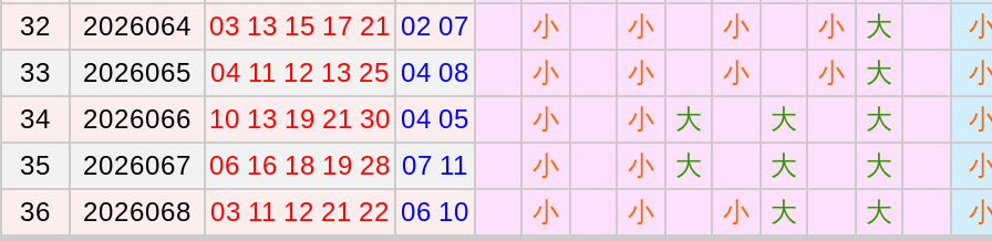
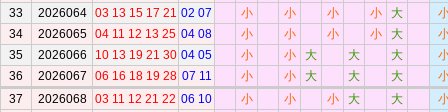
[20,11,469,42] 32 2026064 03 13 15 17 21 02 07 -> [9,6,212,20] 33 2026064 03 13 15 17 21 02 07
[20,57,469,88] 33 2026065 04 11 12 13 25 04 08 -> [9,27,212,41] 34 2026065 04 11 12 13 25 04 08
[20,104,469,135] 34 2026066 10 13 19 21 30 04 05 -> [9,48,212,62] 35 2026066 10 13 19 21 30 04 05
[20,150,468,181] 35 2026067 06 16 18 19 28 07 11 -> [9,69,211,83] 36 2026067 06 16 18 19 28 07 11
[20,197,469,228] 36 2026068 03 11 12 21 22 06 10 -> [9,92,212,106] 37 2026068 03 11 12 21 22 06 10

